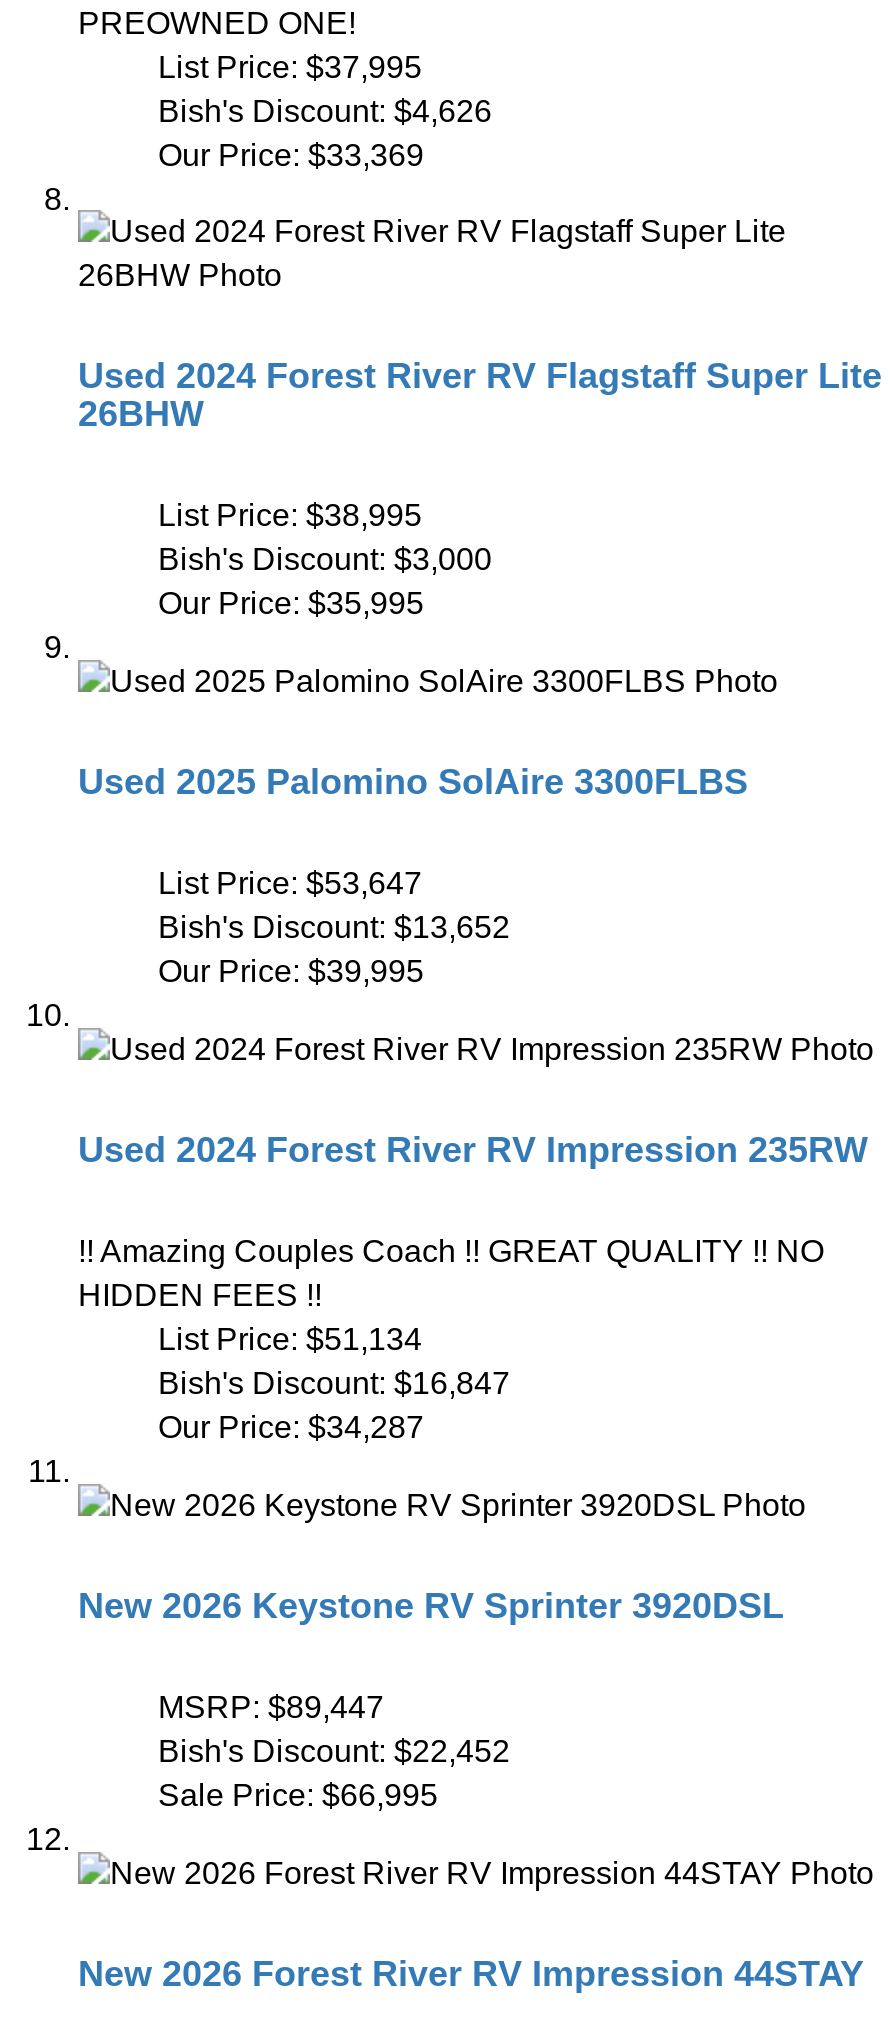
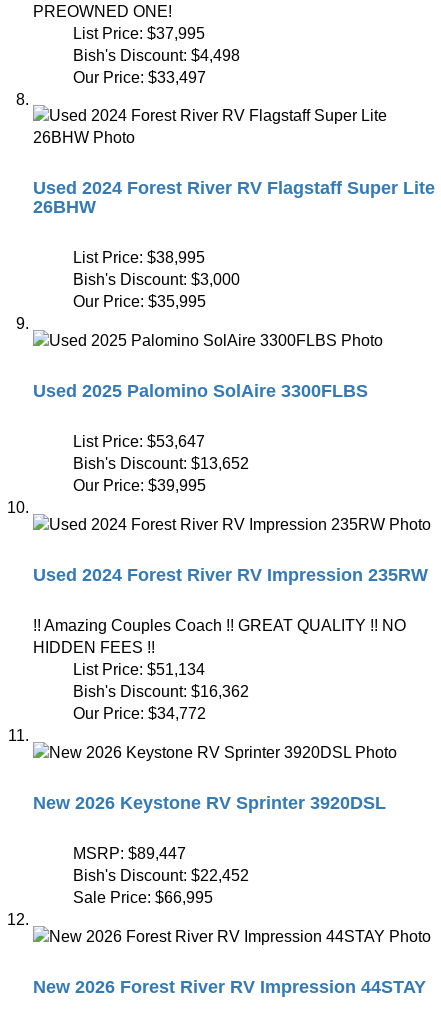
[158,95,492,129] Bish's Discount: $4,626 -> [73,47,240,64] Bish's Discount: $4,498
[158,139,424,173] Our Price: $33,369 -> [73,69,206,86] Our Price: $33,497
[158,1366,510,1400] Bish's Discount: $16,847 -> [73,683,249,700] Bish's Discount: $16,362
[158,1410,424,1444] Our Price: $34,287 -> [73,705,206,722] Our Price: $34,772

